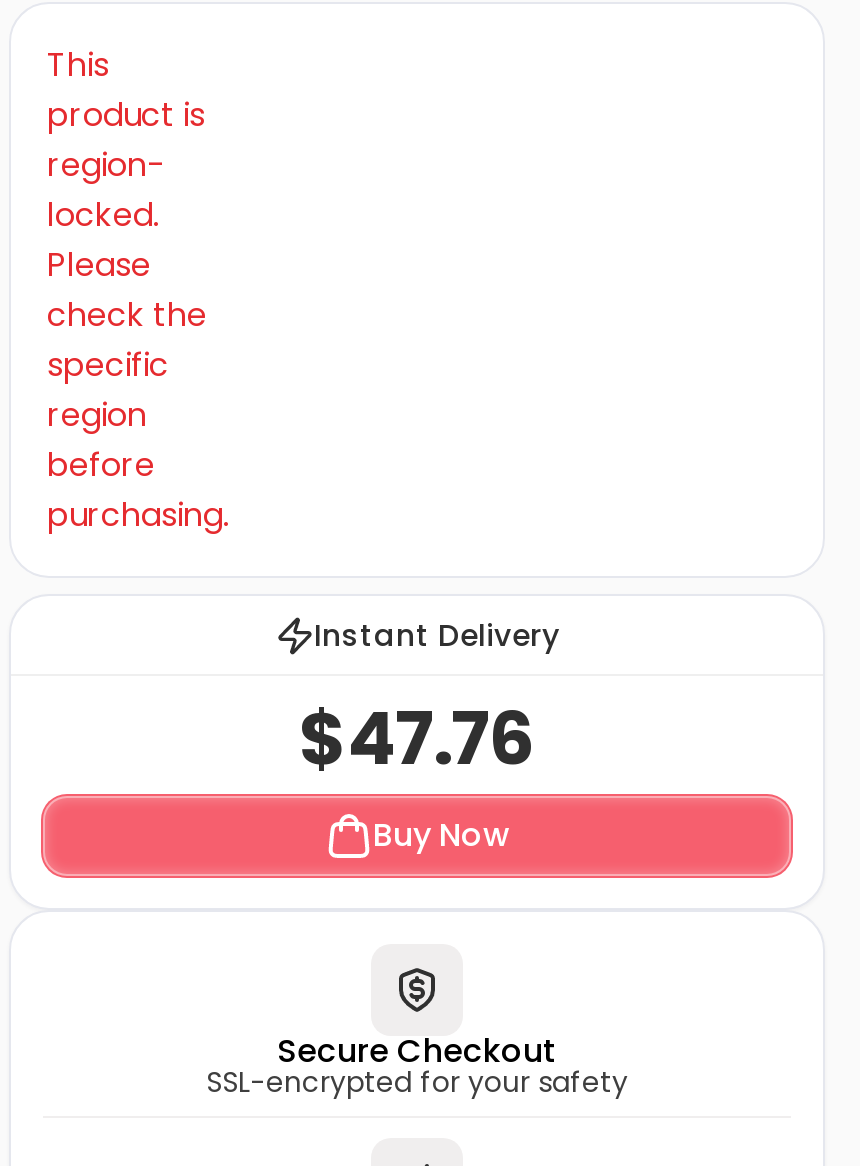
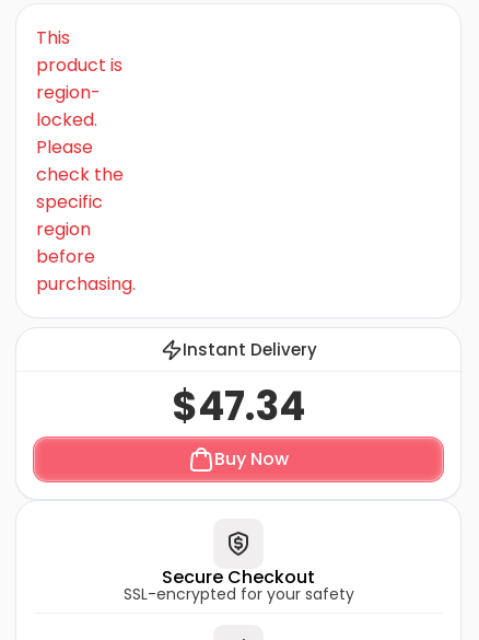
[299,688,535,790] $47.76 -> [172,379,305,434] $47.34

